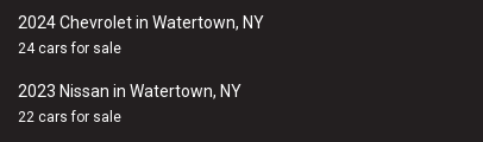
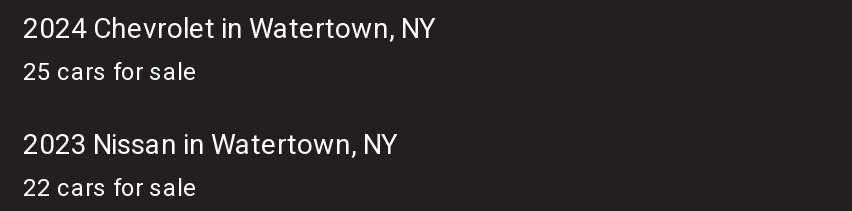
[18,40,121,57] 24 cars for sale -> [23,58,197,86] 25 cars for sale

